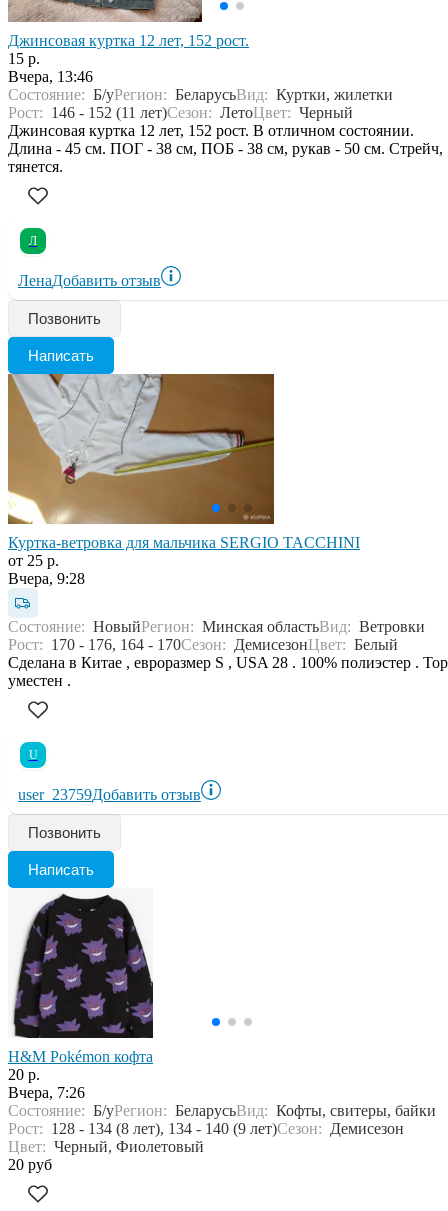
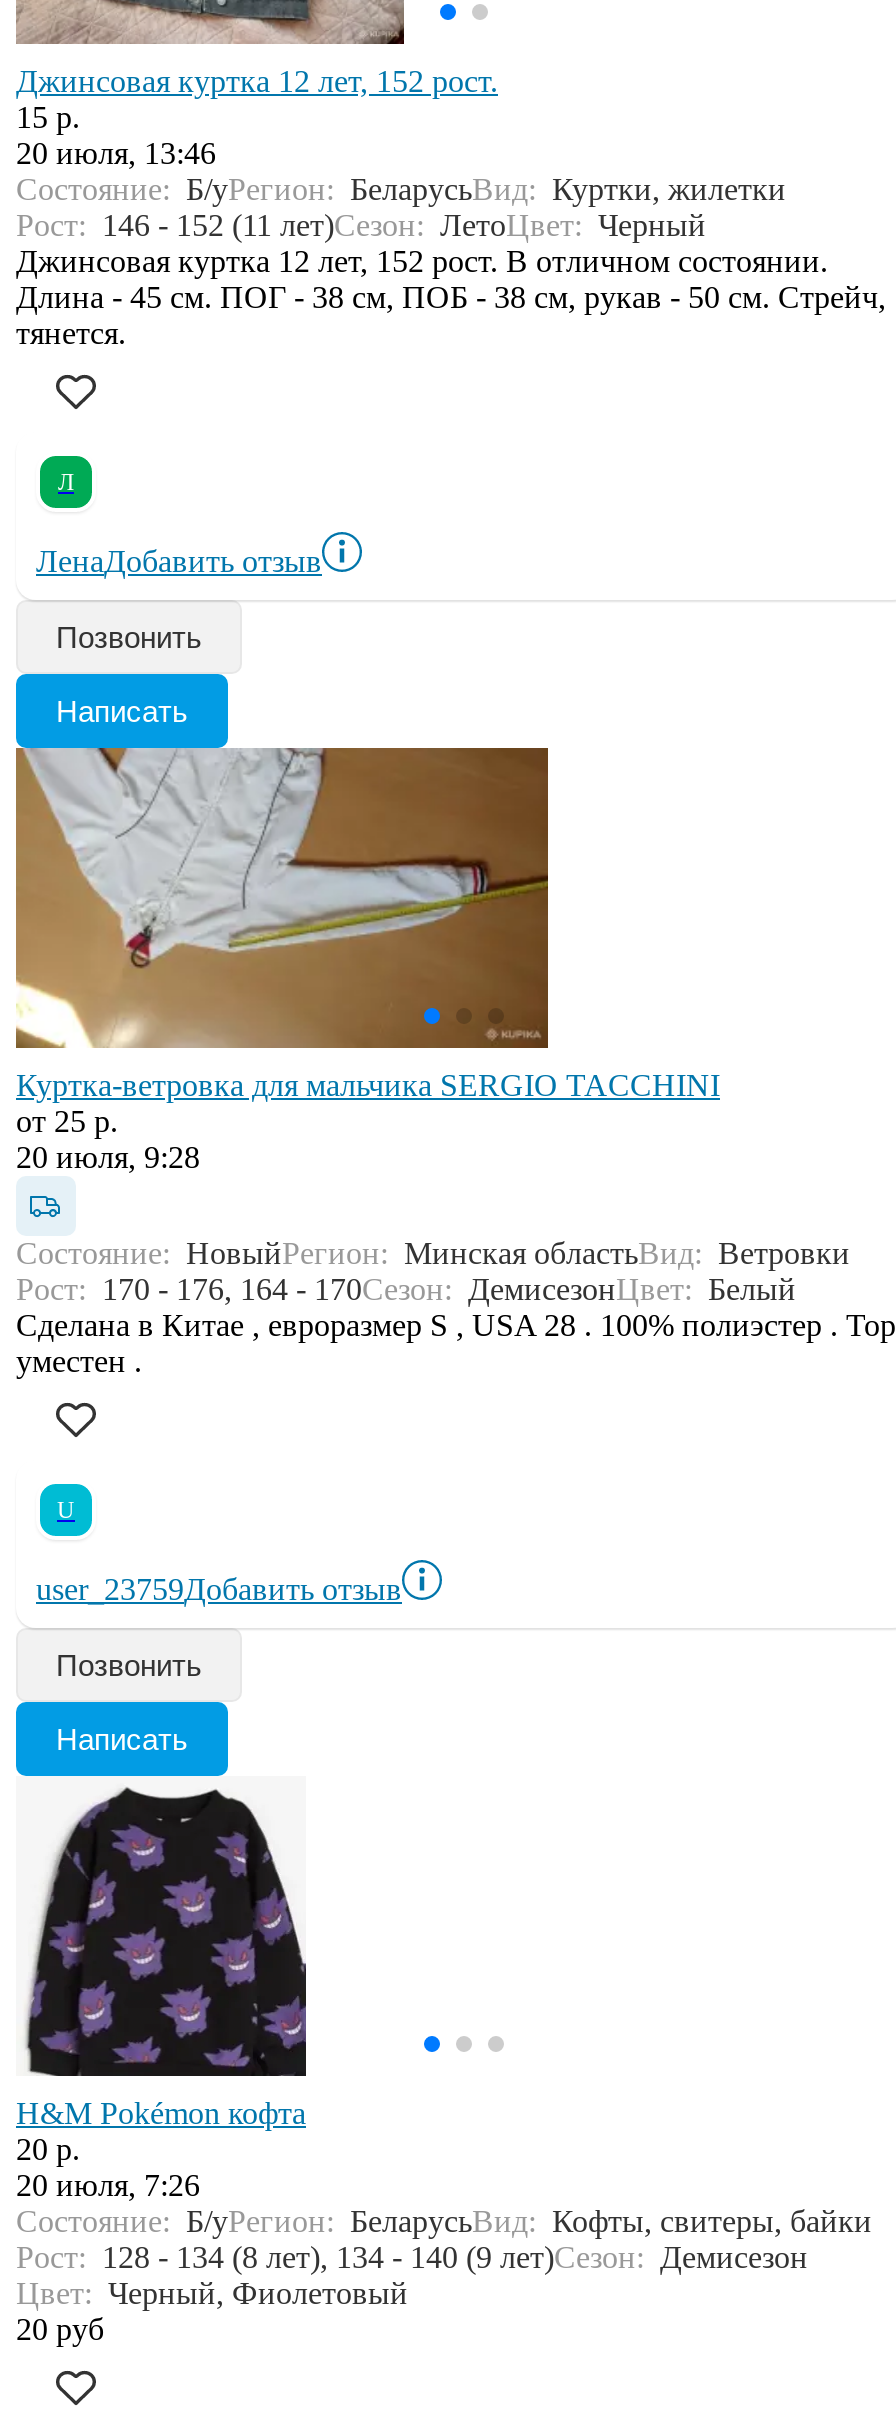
[8,68,93,85] Вчера, 13:46 -> [16,136,216,170] 20 июля, 13:46
[8,570,85,587] Вчера, 9:28 -> [16,1140,200,1174] 20 июля, 9:28
[8,1084,85,1101] Вчера, 7:26 -> [16,2168,200,2202] 20 июля, 7:26

